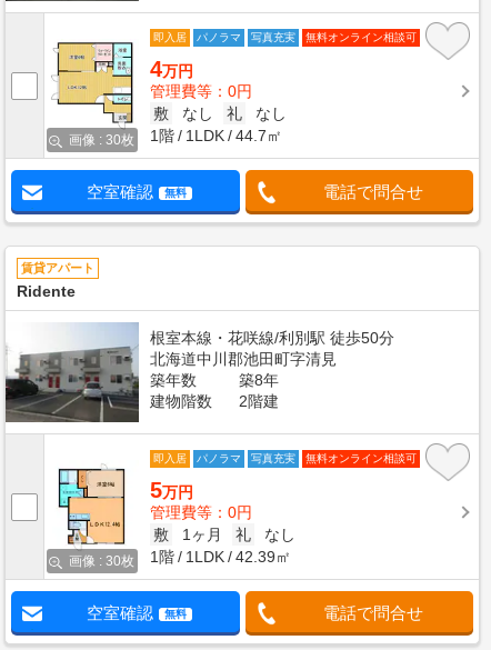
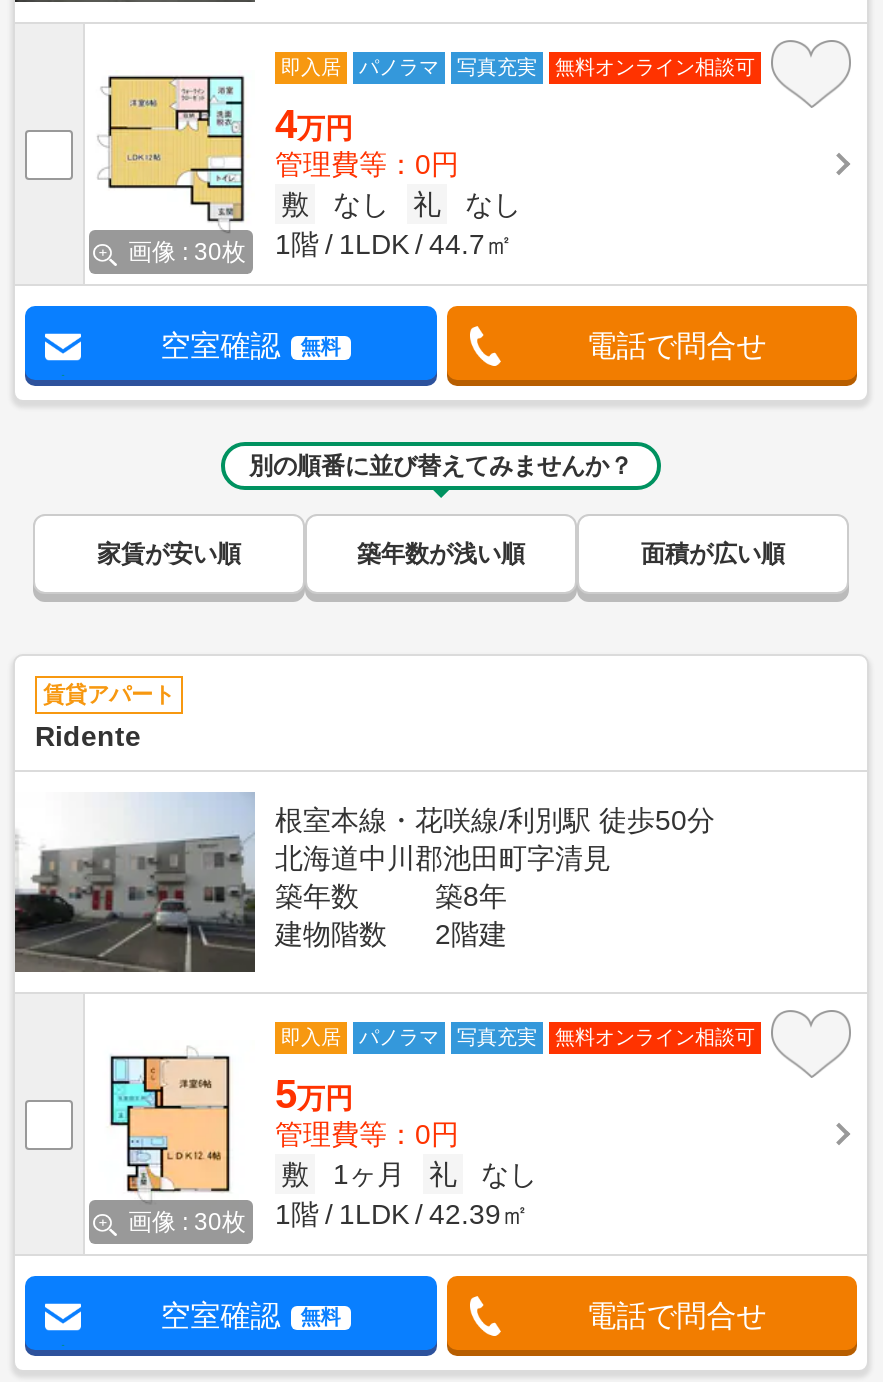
none -> [97,453,785,569] 別の順番に並び替えてみませんか？ | 家賃が安い順 | 築年数が浅い順 | 面積が広い順

